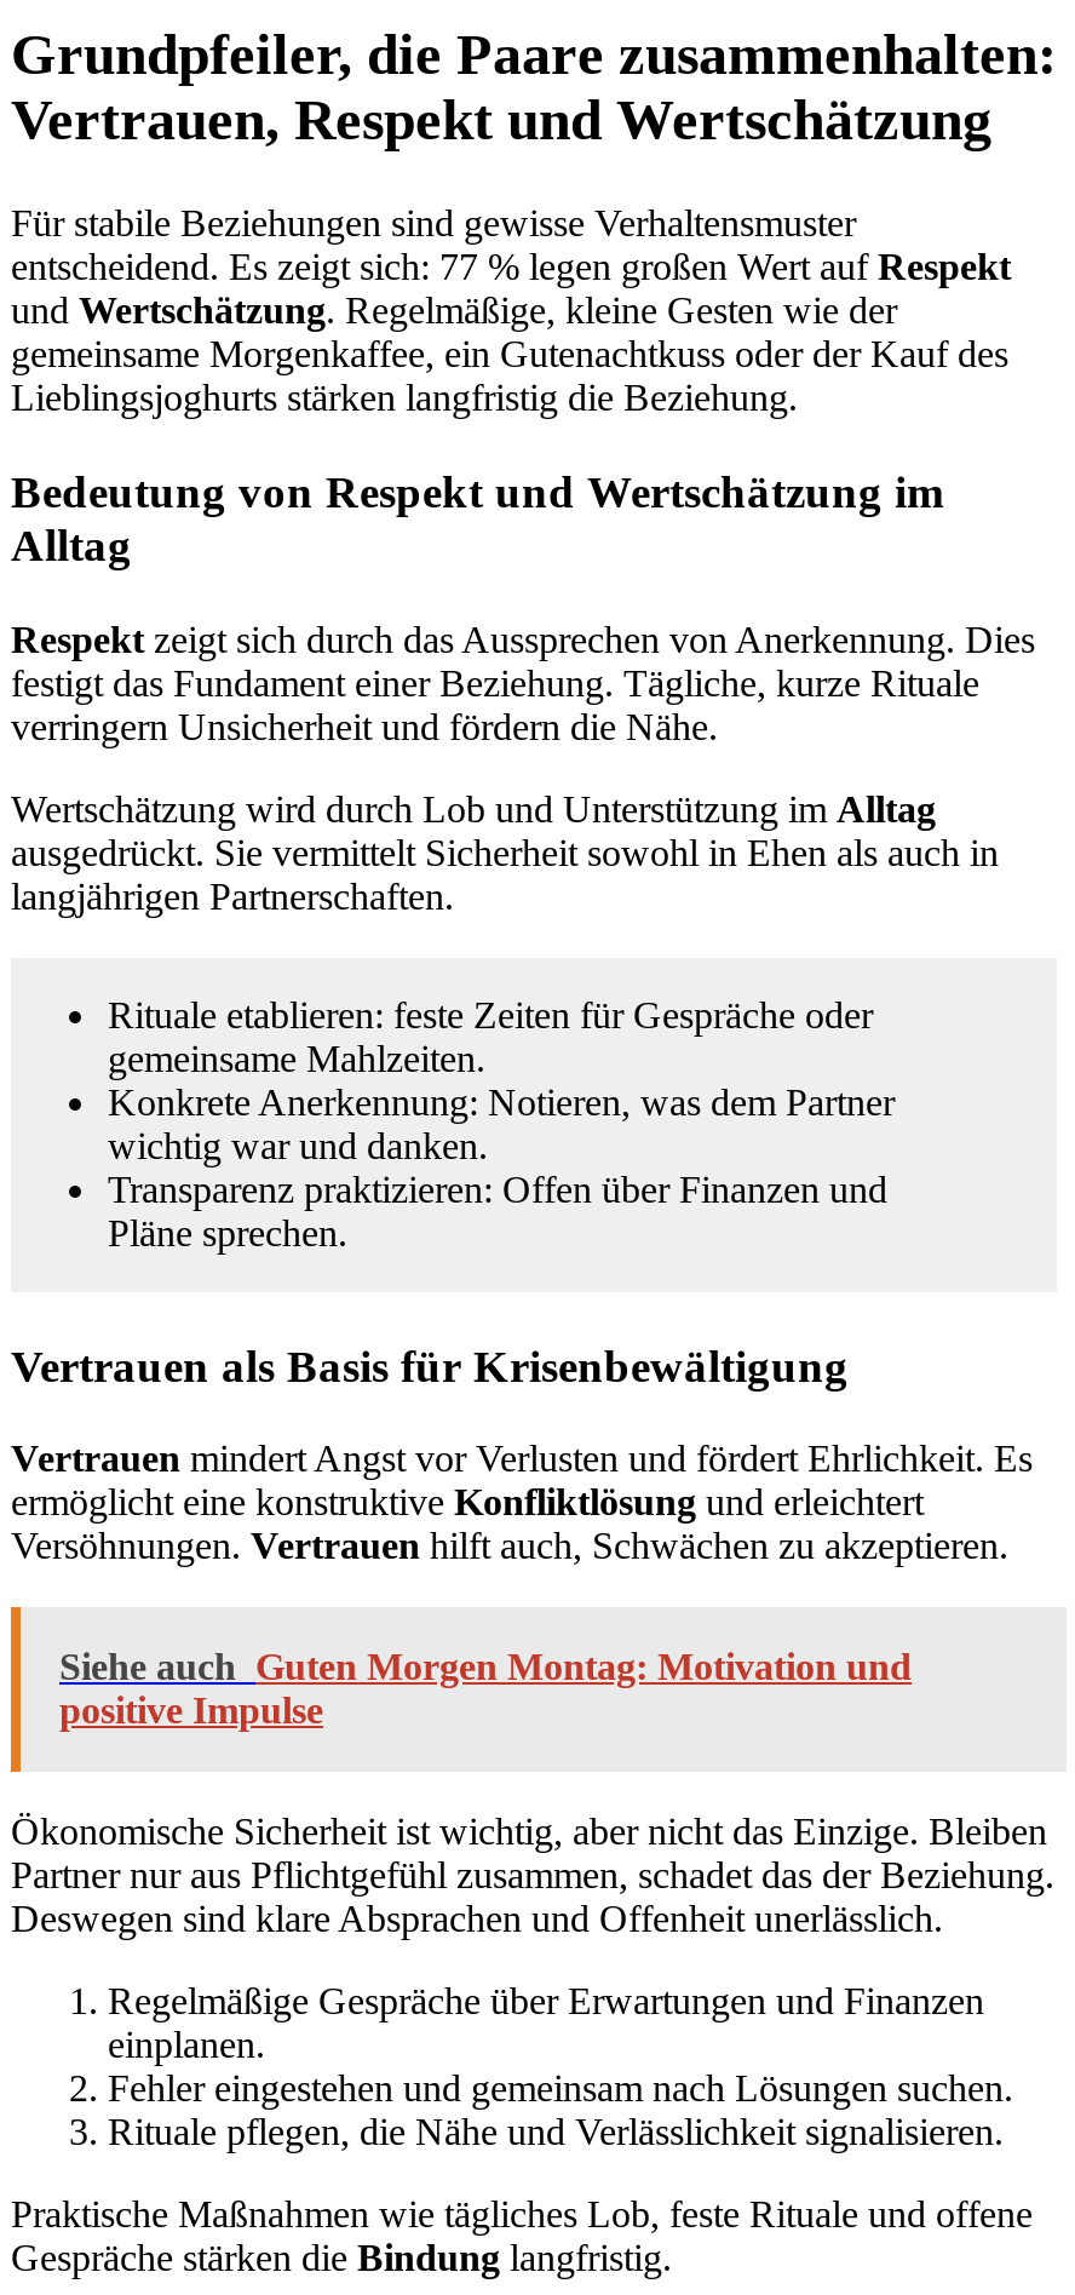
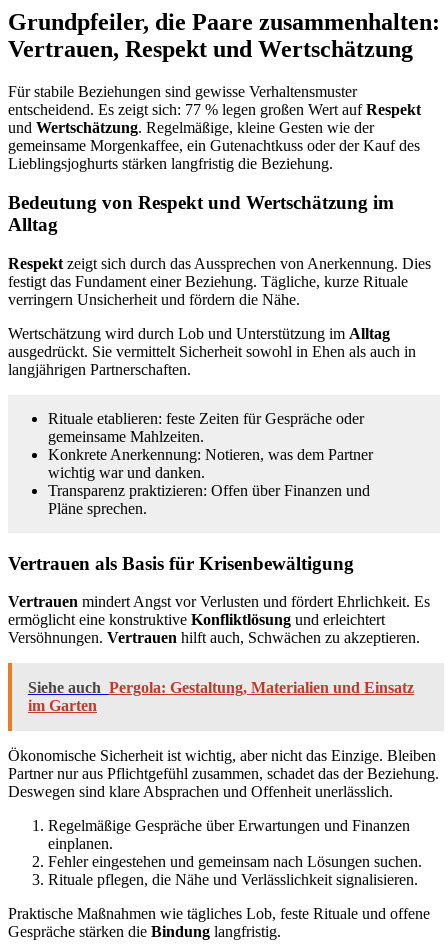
[59,1647,912,1732] Siehe auch Guten Morgen Montag: Motivation und | positive Impulse -> [28,679,414,714] Siehe auch Pergola: Gestaltung, Materialien und Einsatz | im Garten

